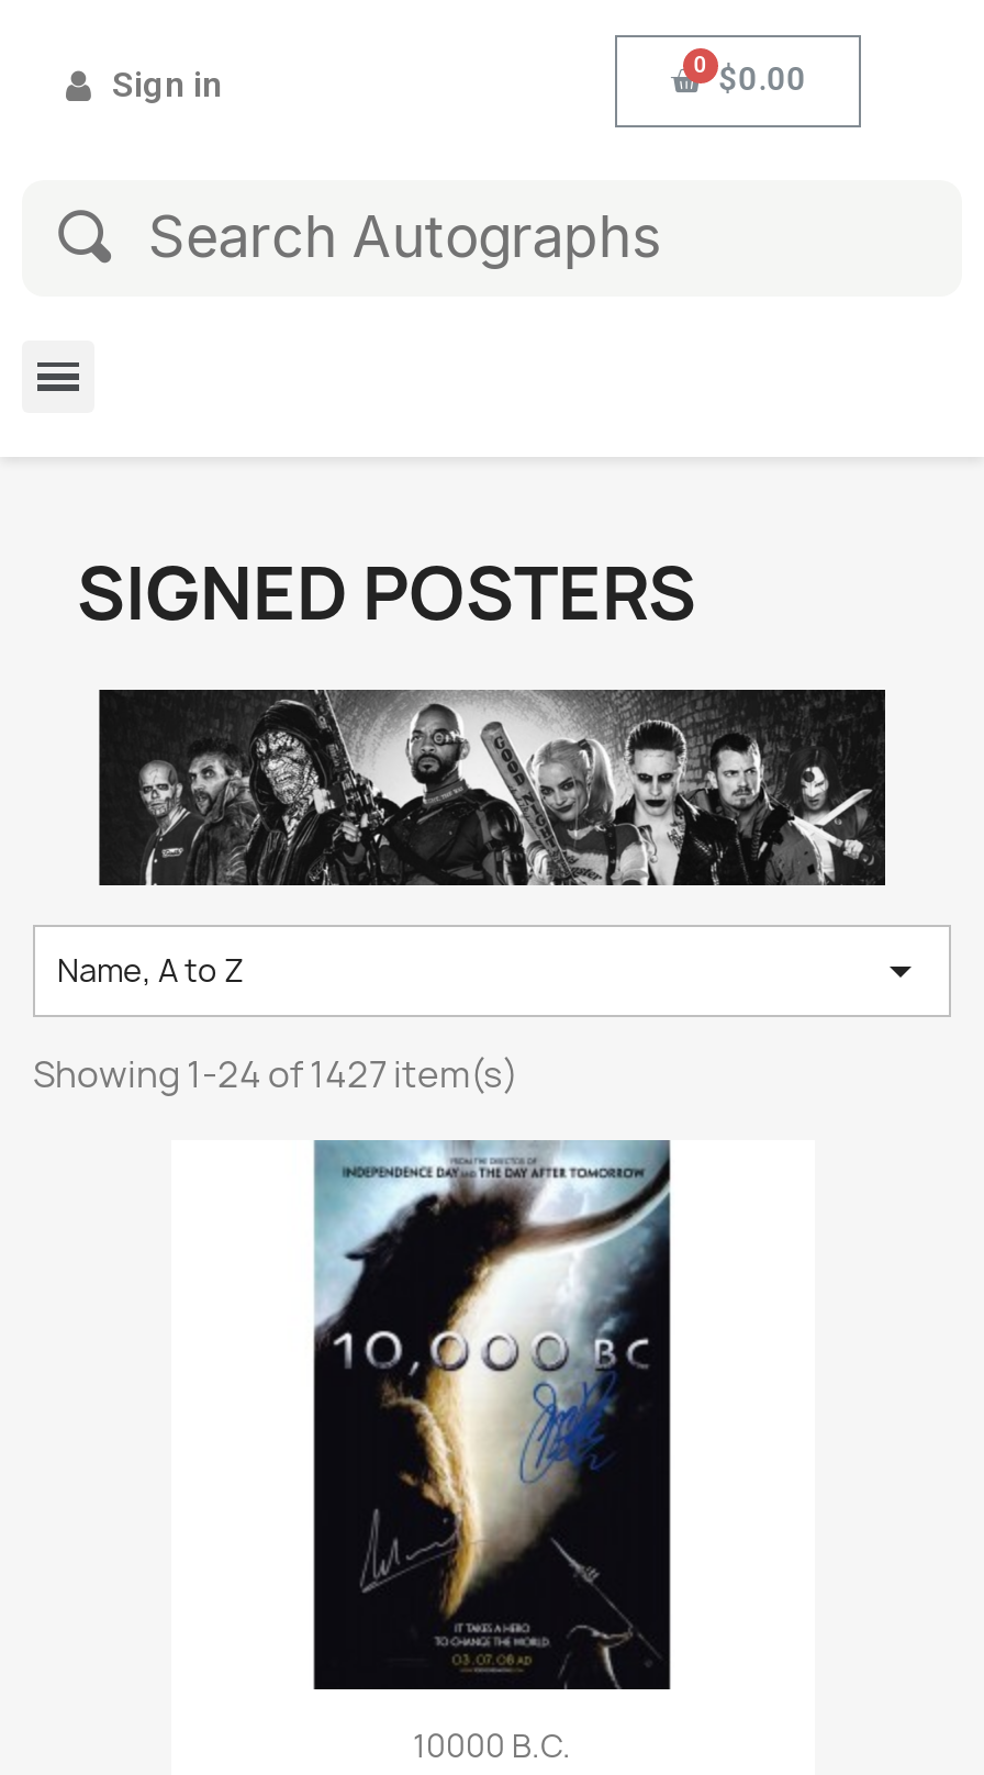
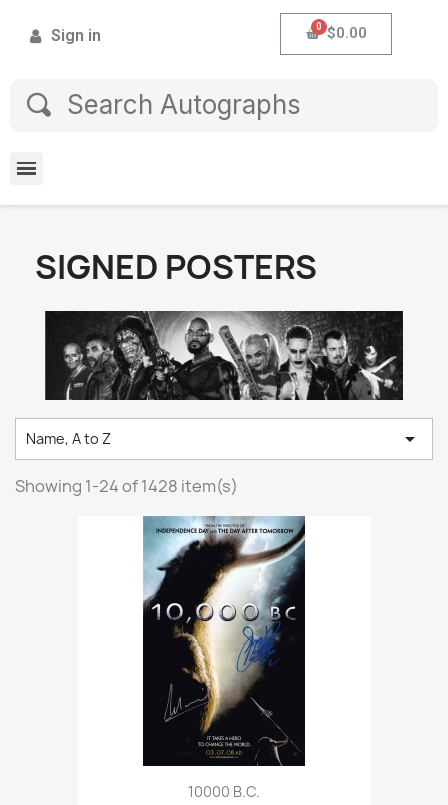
[33,1050,518,1099] Showing 1-24 of 1427 item(s) -> [15,475,238,497] Showing 1-24 of 1428 item(s)

